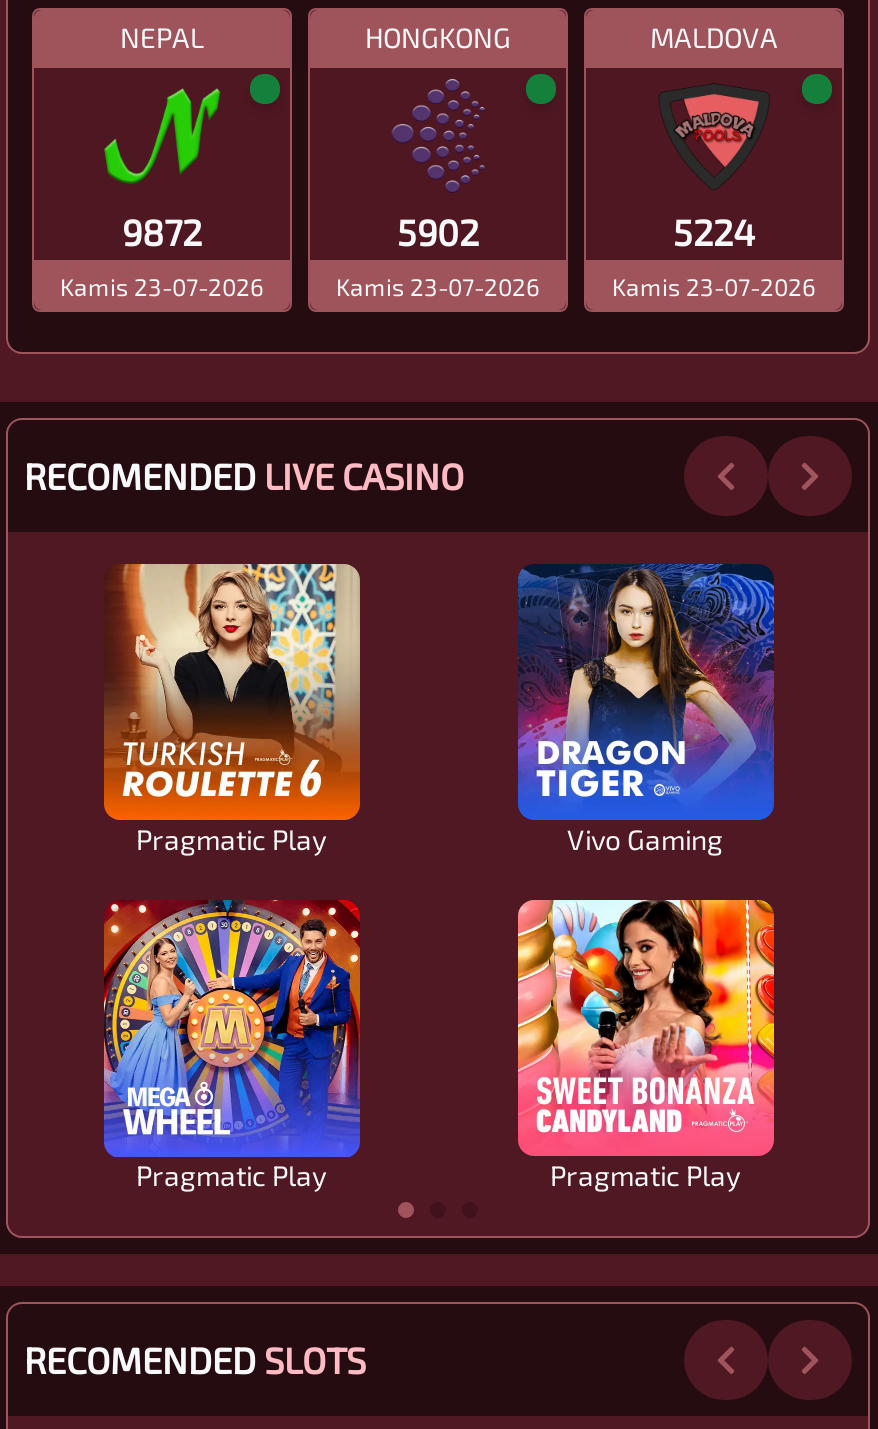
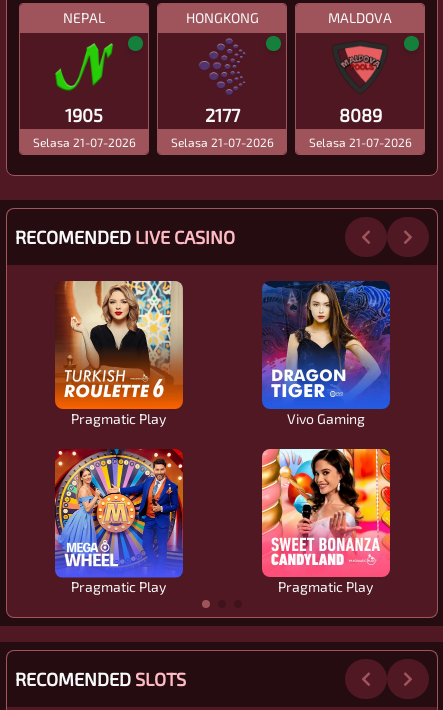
[60,211,264,301] 9872 | Kamis 23-07-2026 -> [32,104,135,149] 1905 | Selasa 21-07-2026
[336,211,540,301] 5902 | Kamis 23-07-2026 -> [170,104,273,149] 2177 | Selasa 21-07-2026
[612,211,816,301] 5224 | Kamis 23-07-2026 -> [308,104,411,149] 8089 | Selasa 21-07-2026

